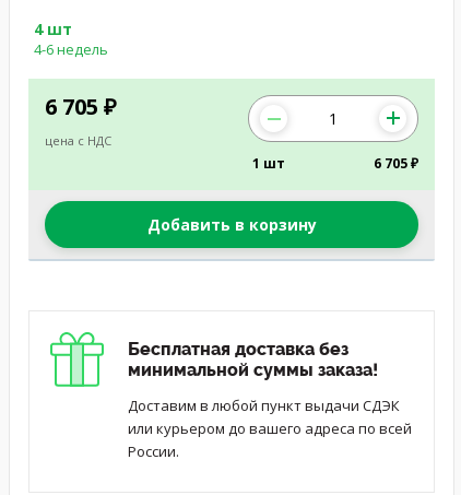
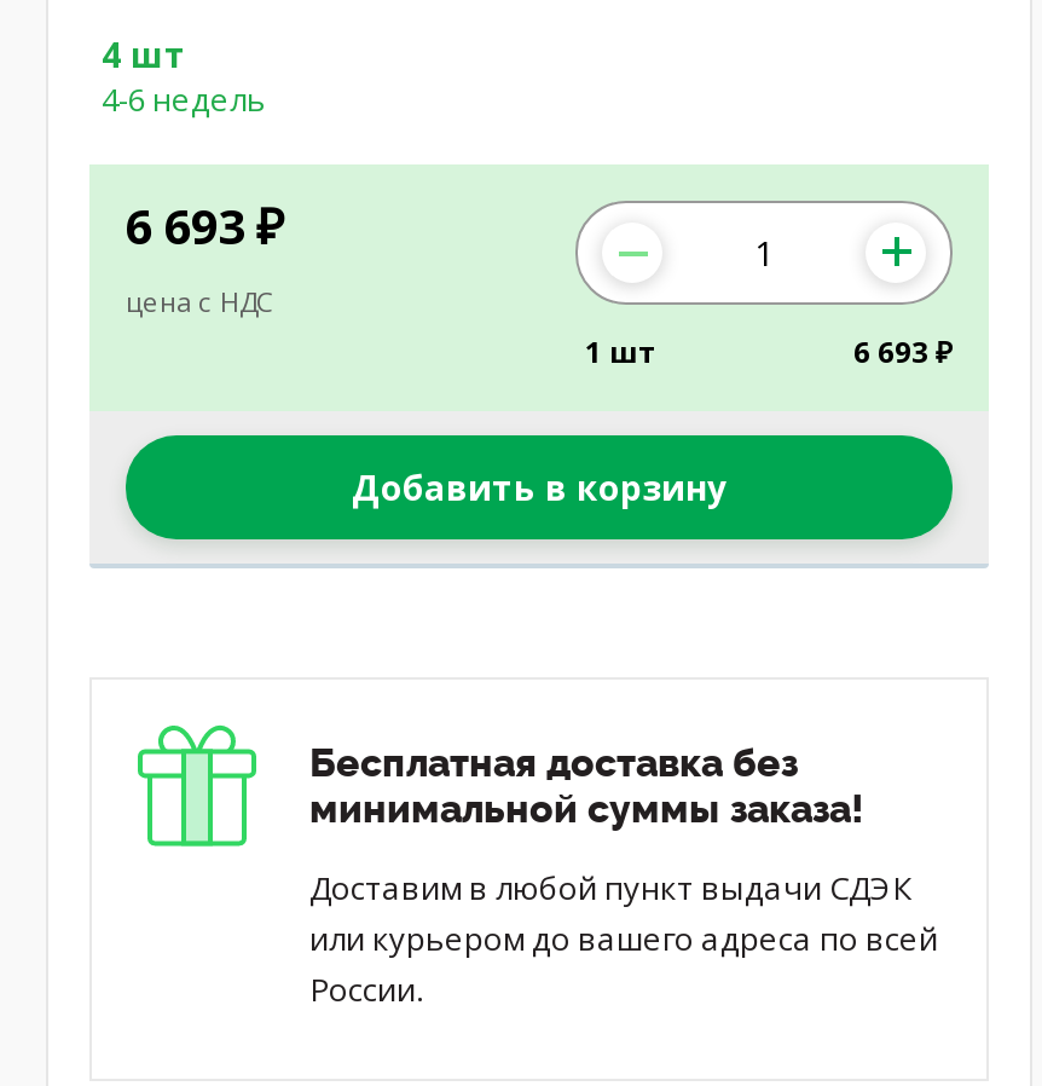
[45,92,117,121] 6 705 ₽ -> [126,193,285,259] 6 693 ₽
[374,154,418,173] 6 705 ₽ -> [853,331,953,372] 6 693 ₽

